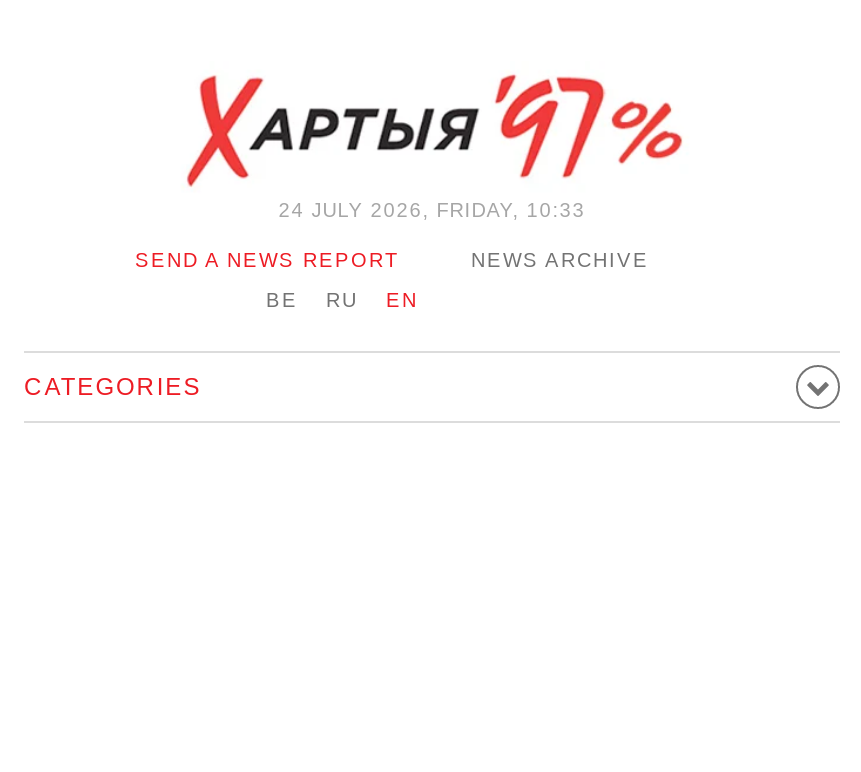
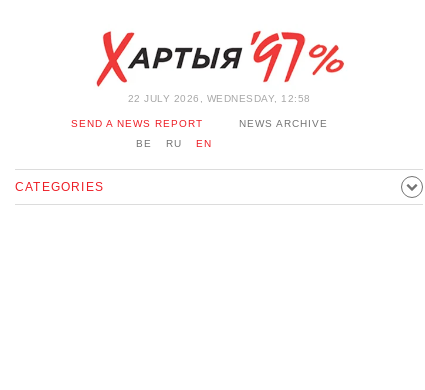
[278,199,586,221] 24 JULY 2026, FRIDAY, 10:33 -> [127,93,310,104] 22 JULY 2026, WEDNESDAY, 12:58

